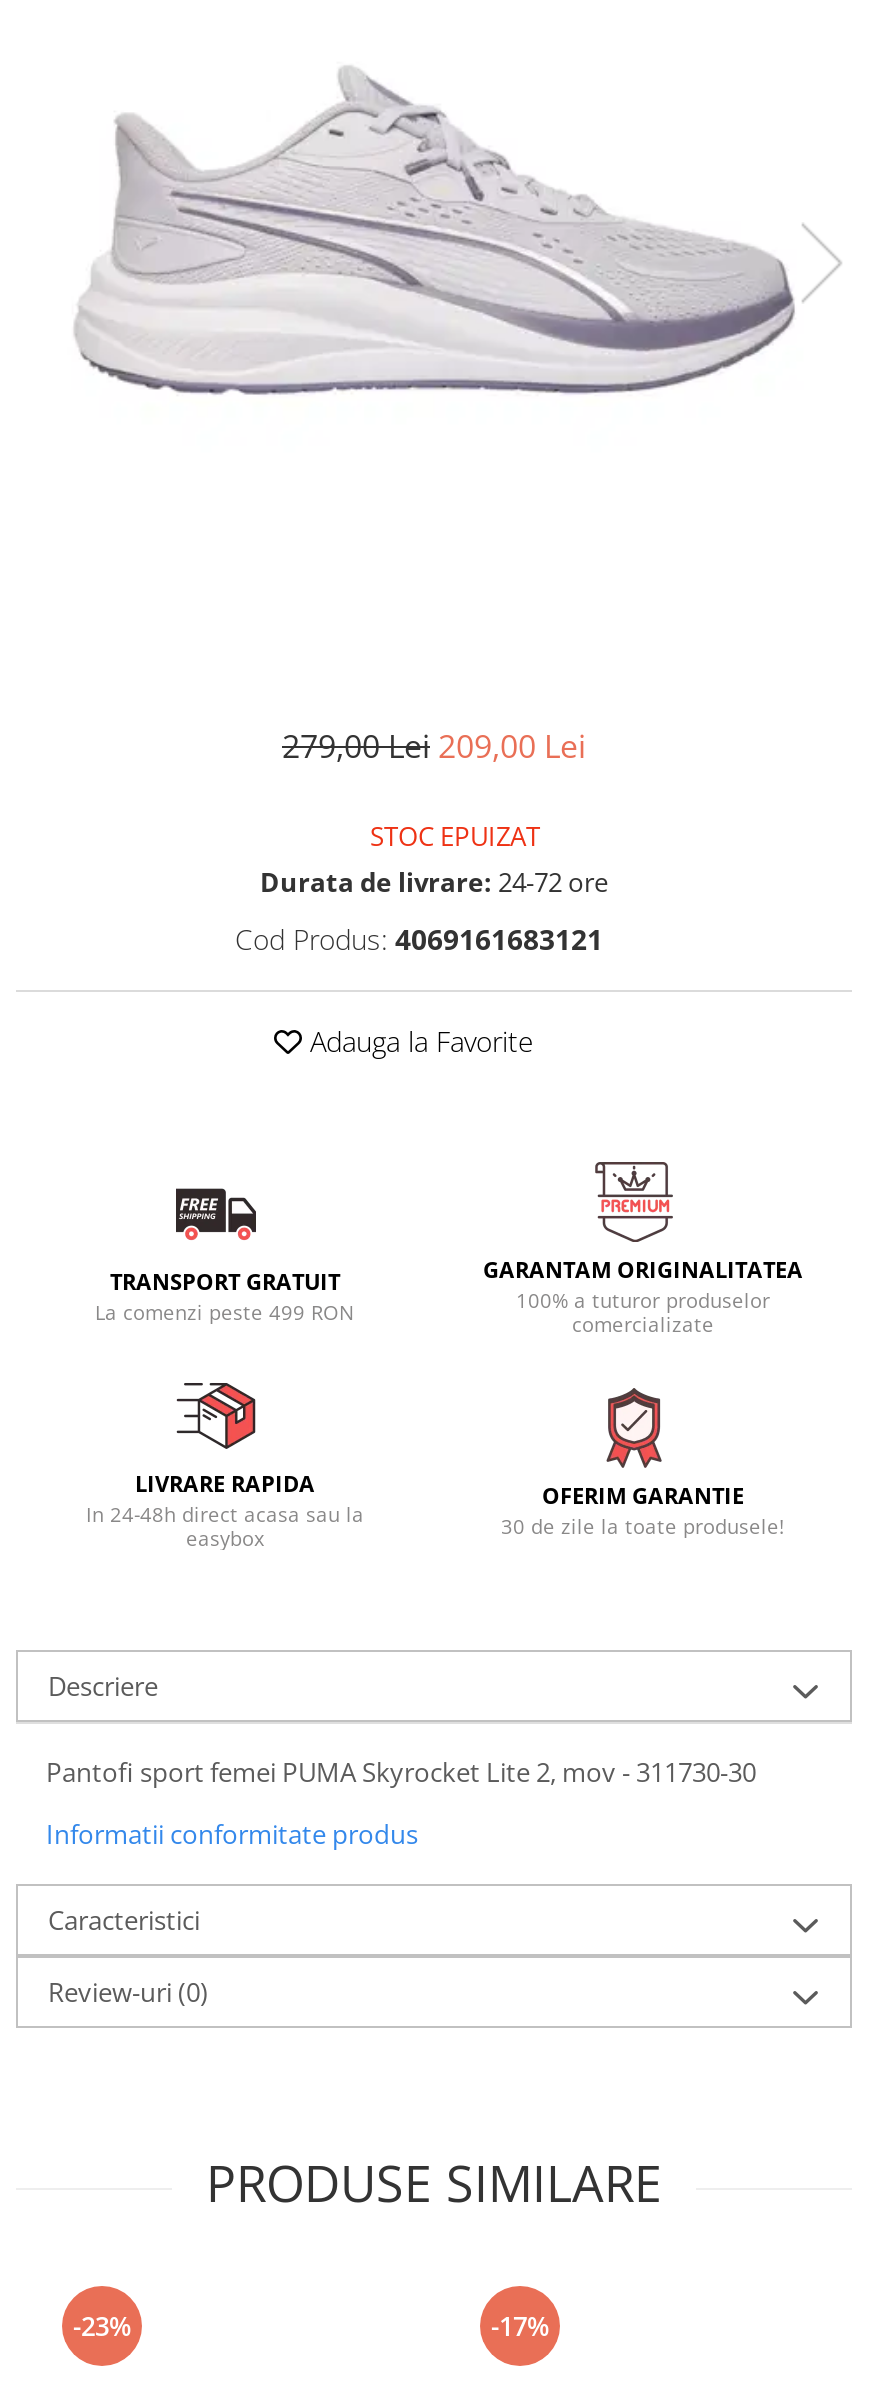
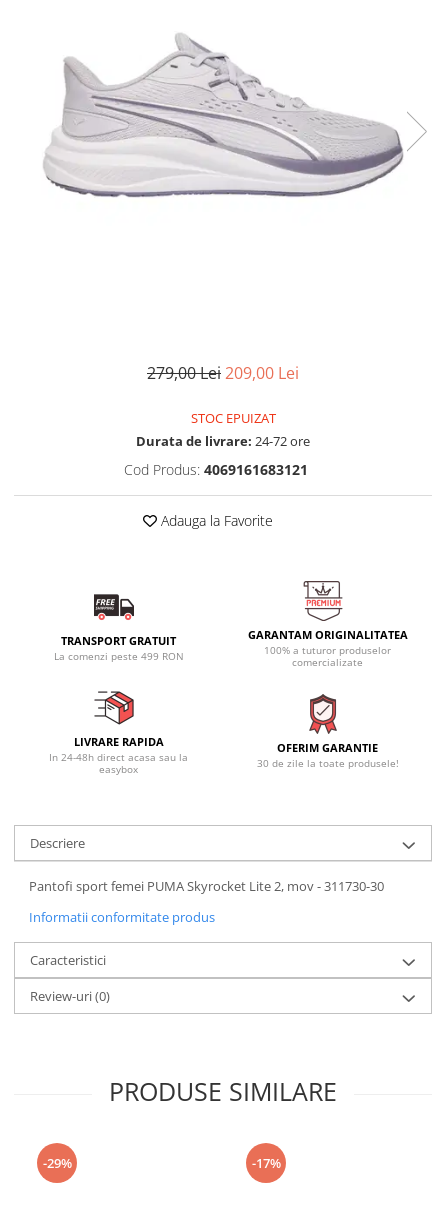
[73,2309,131,2345] -23% -> [42,1154,71,1172] -29%

